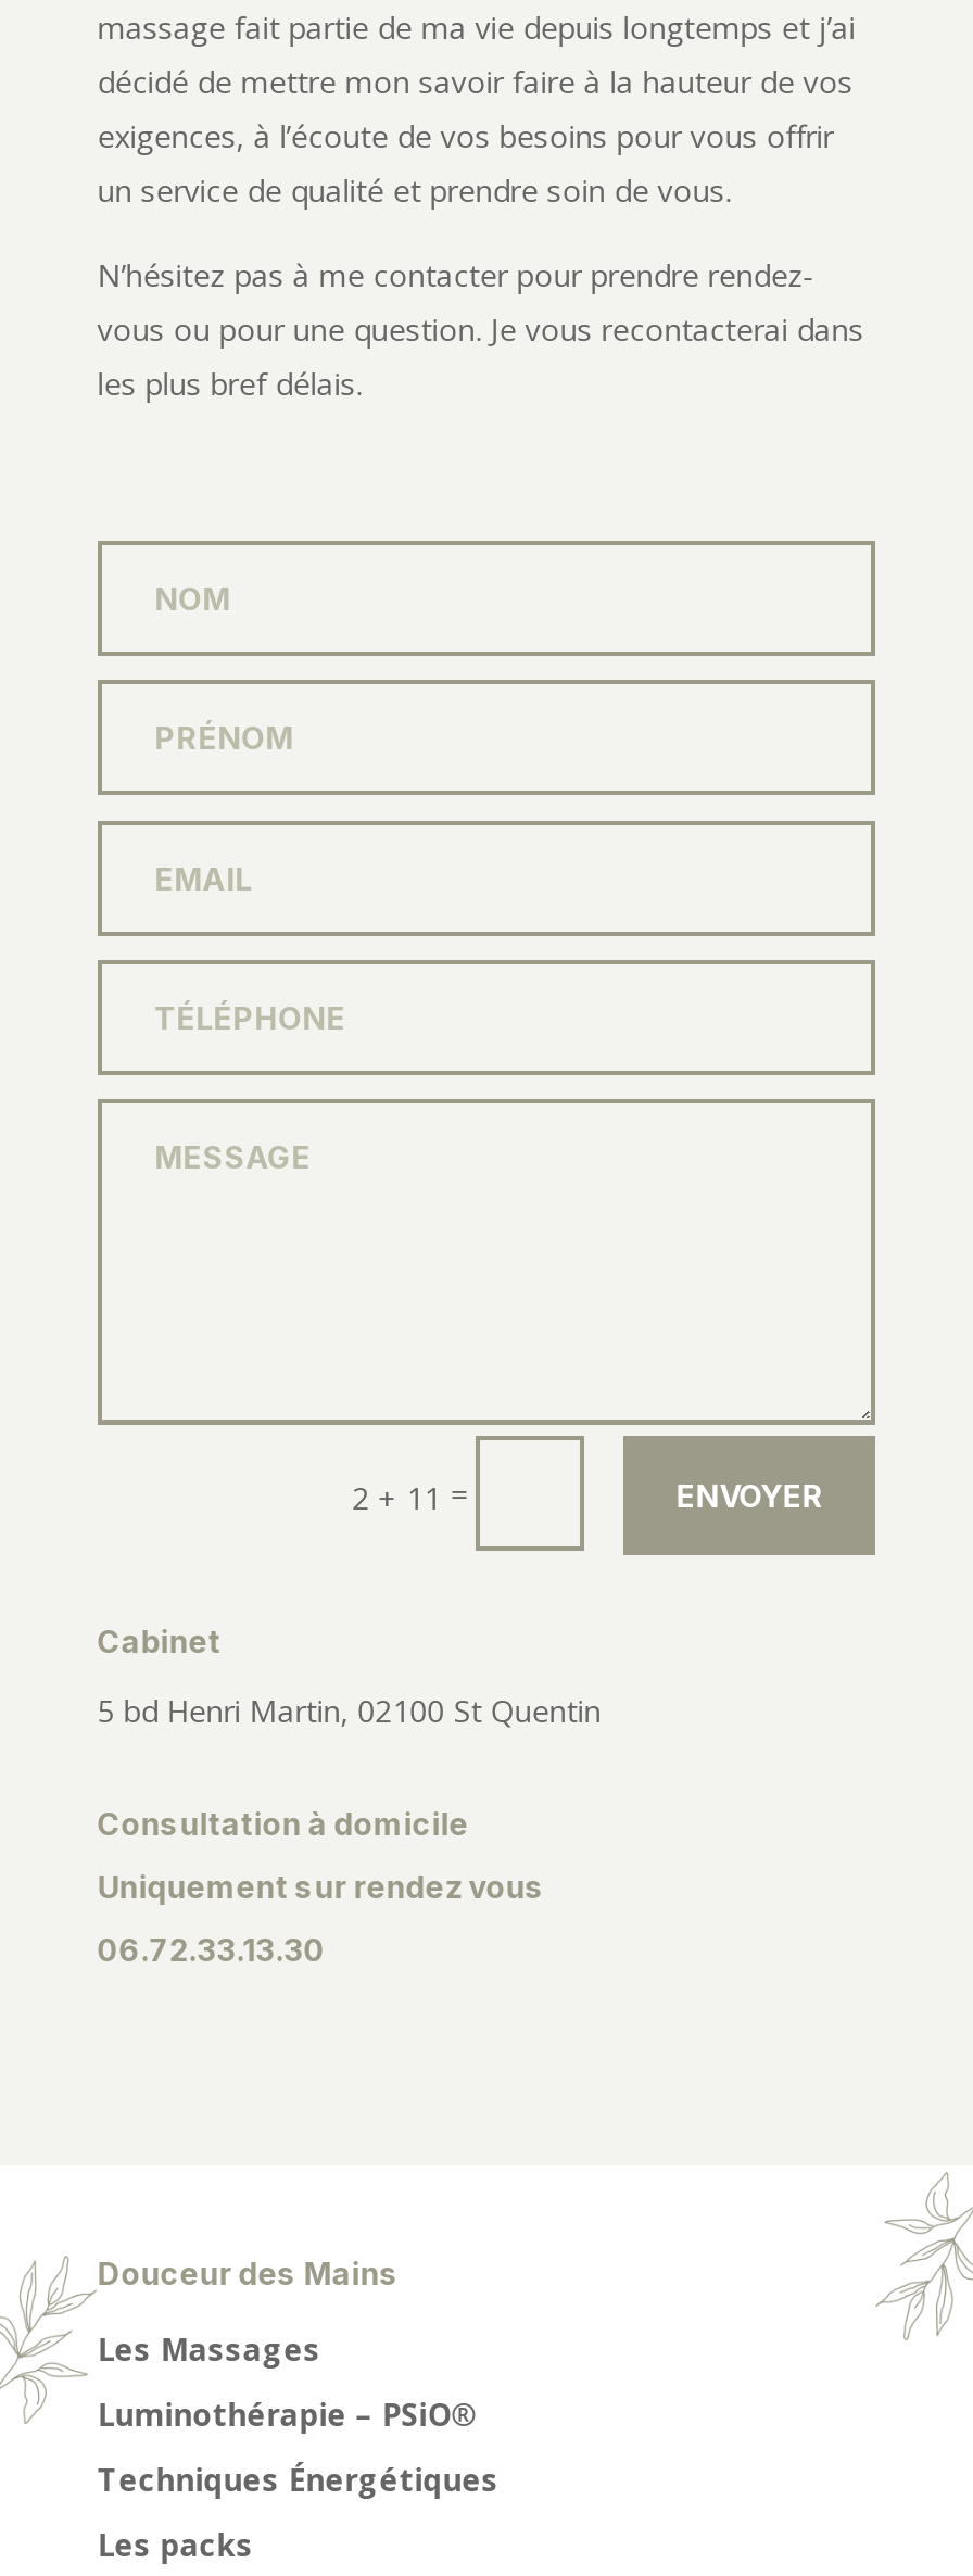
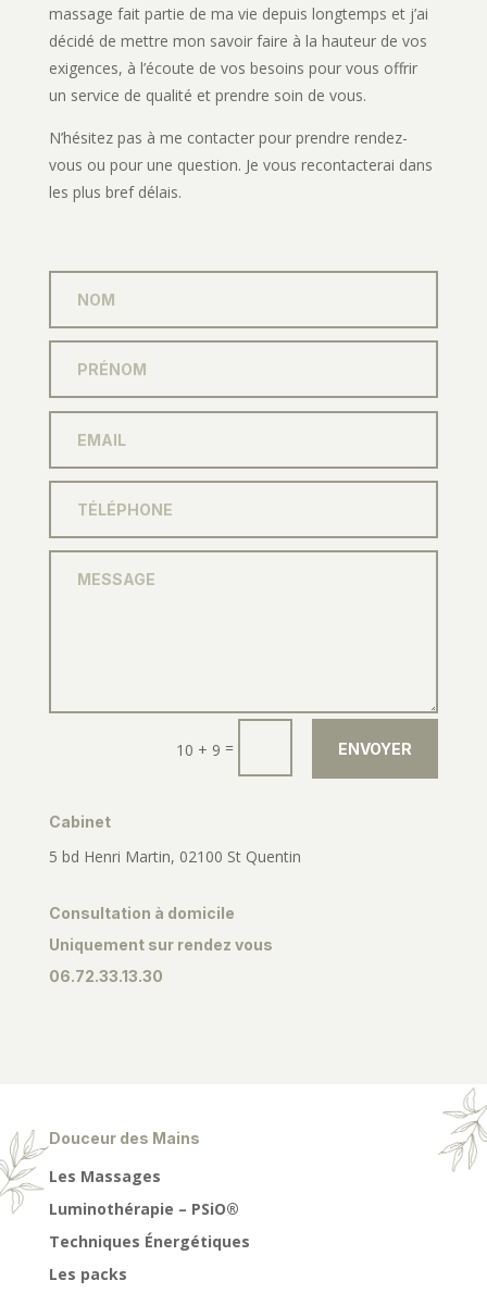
[352,1473,476,1518] 2 + 11 = -> [176,738,238,760] 10 + 9 =

